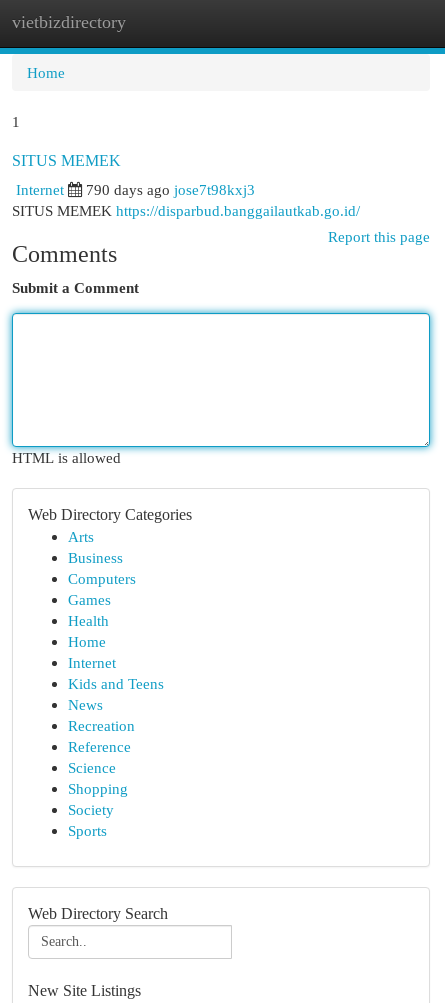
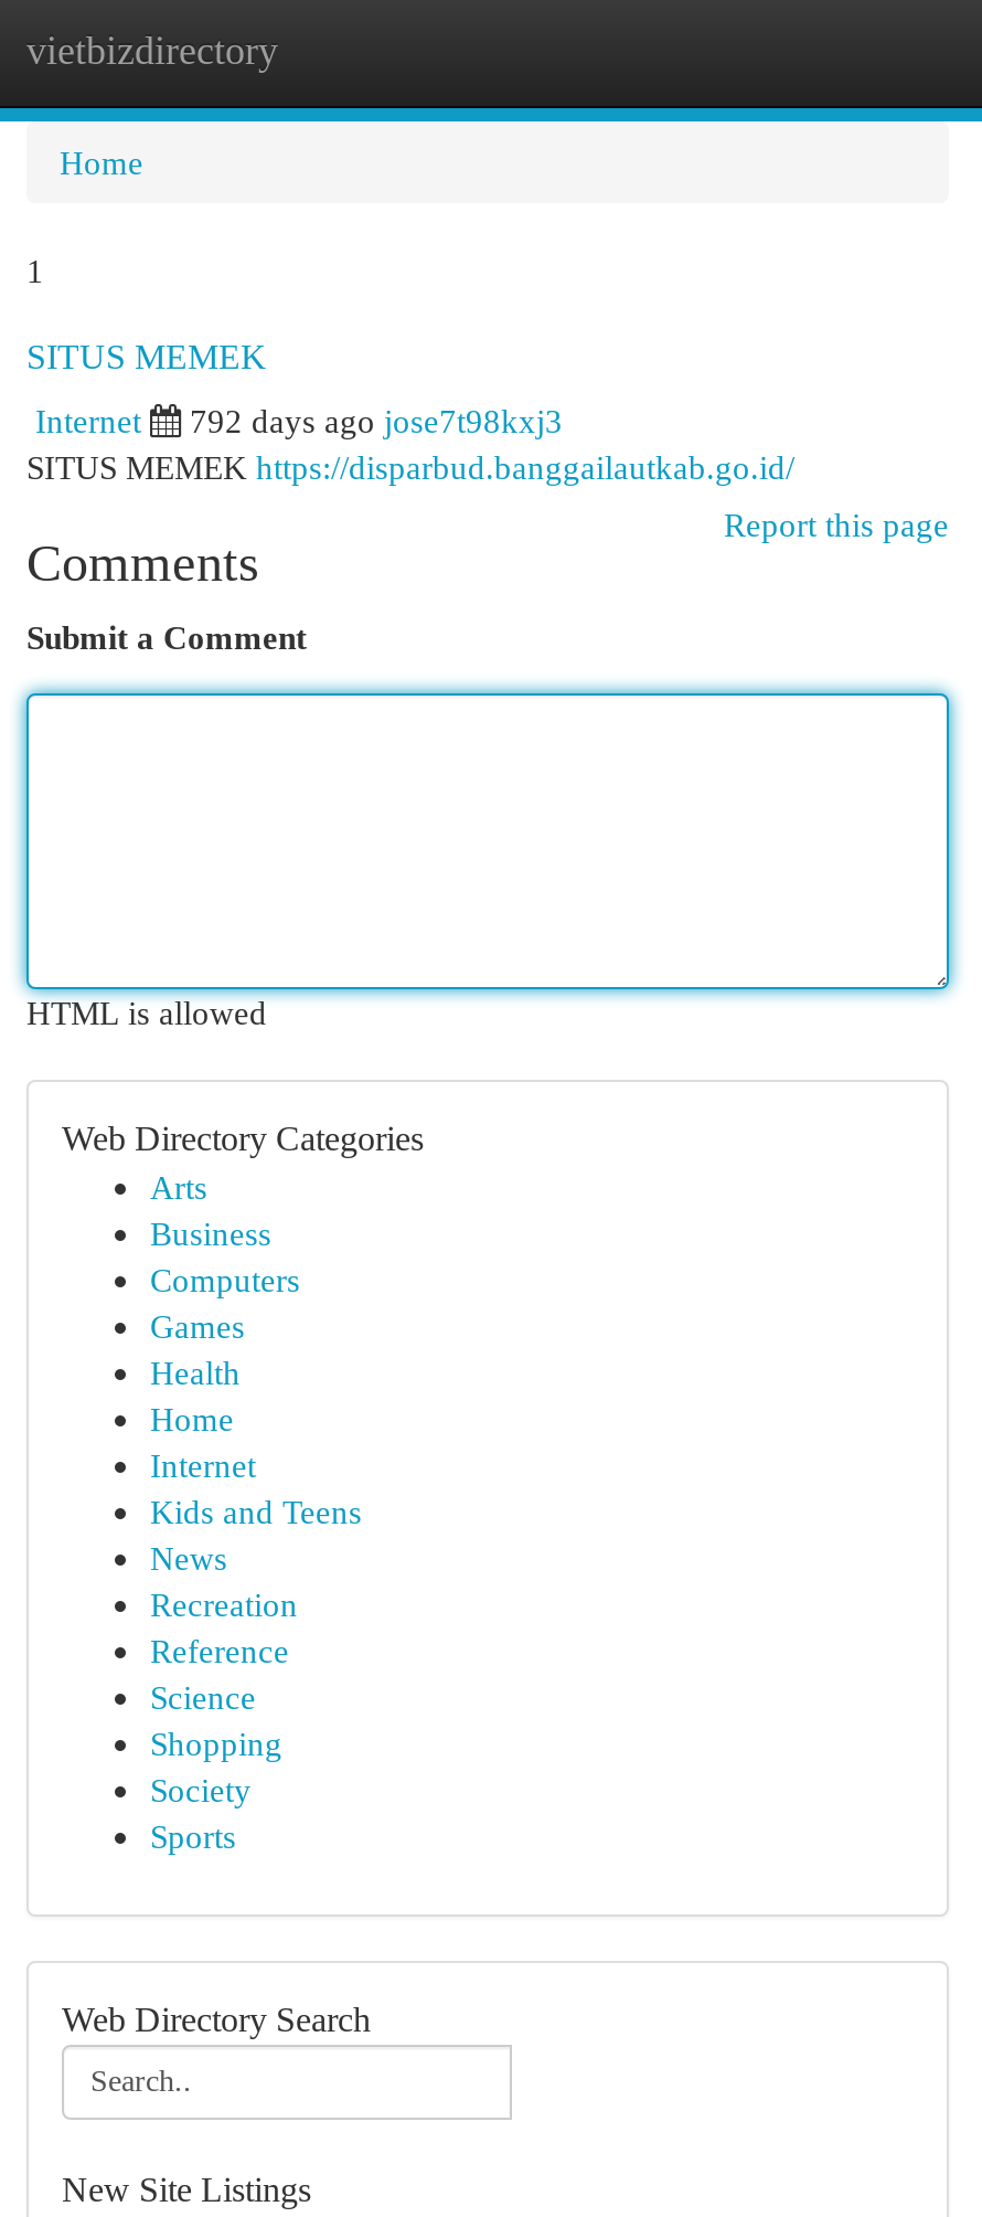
[86,181,255,198] 790 days ago jose7t98kxj3 -> [190,402,563,439] 792 days ago jose7t98kxj3

